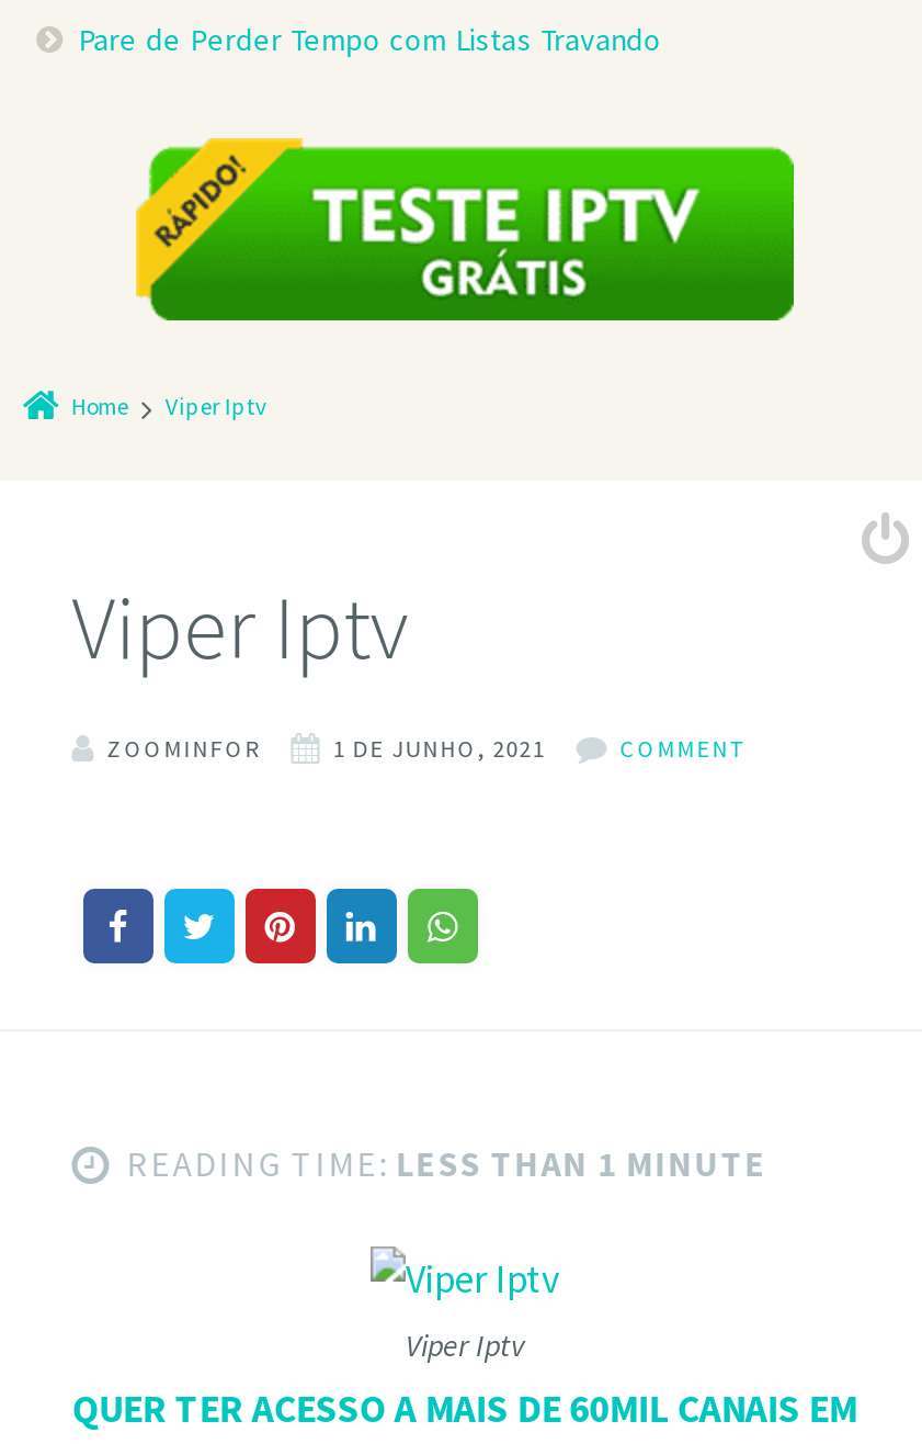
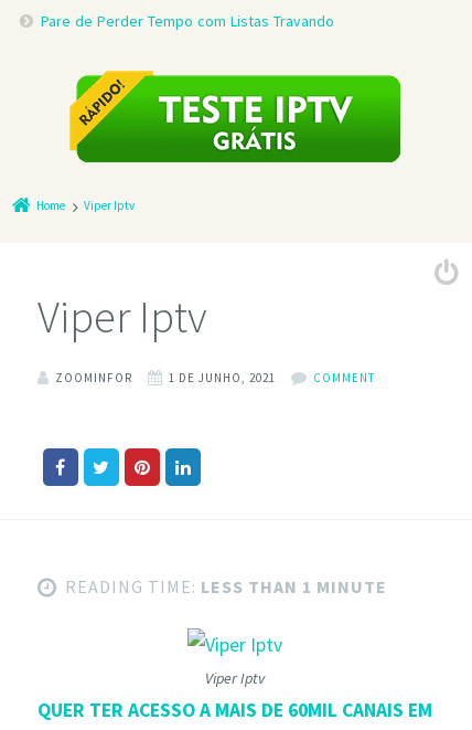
[406,887,480,966] [image] -> none

